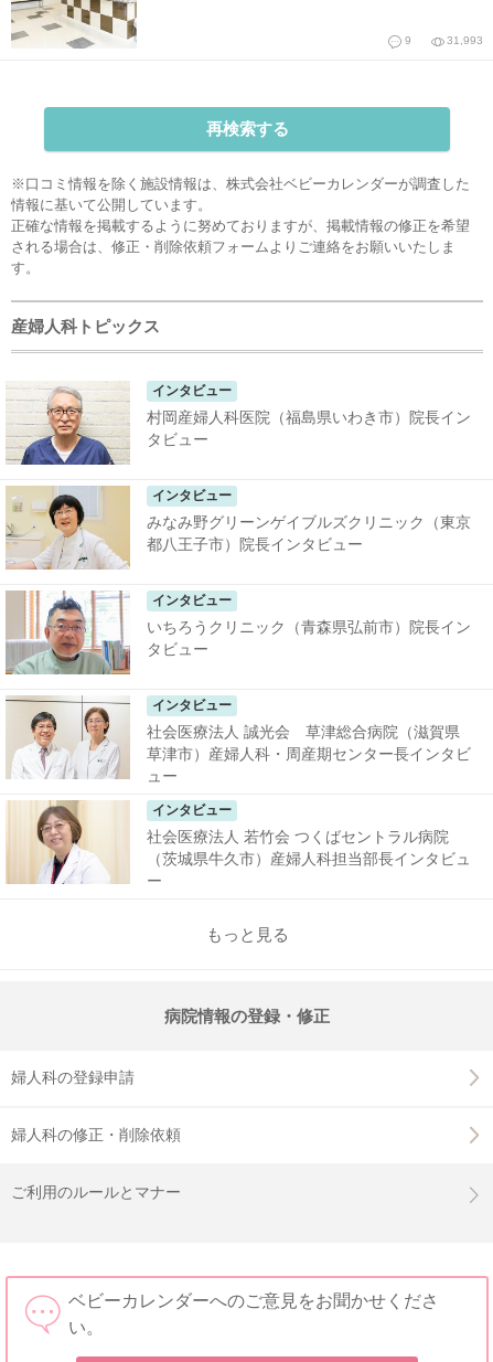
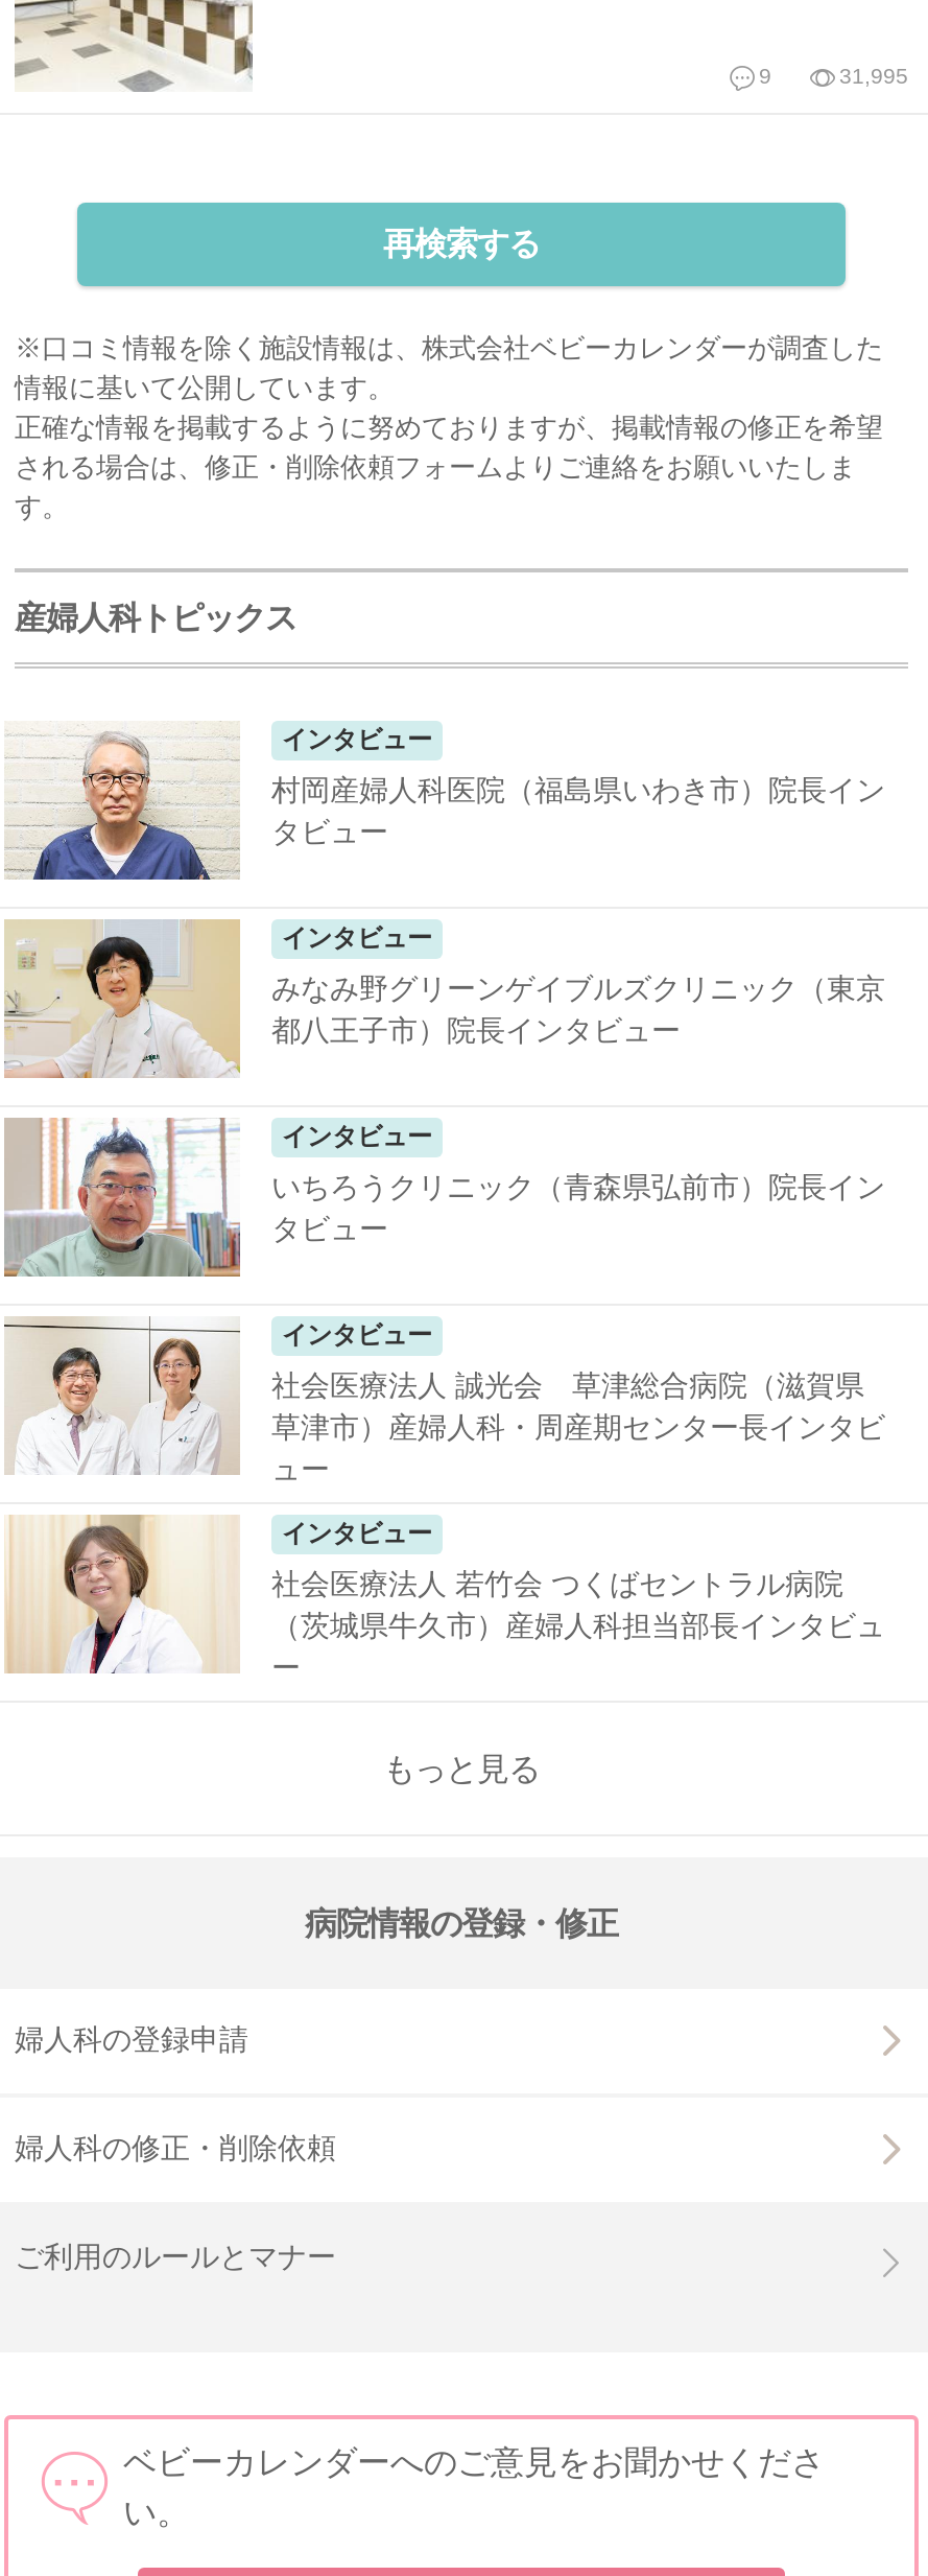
[447,34,483,47] 31,993 -> [839,65,908,88] 31,995

